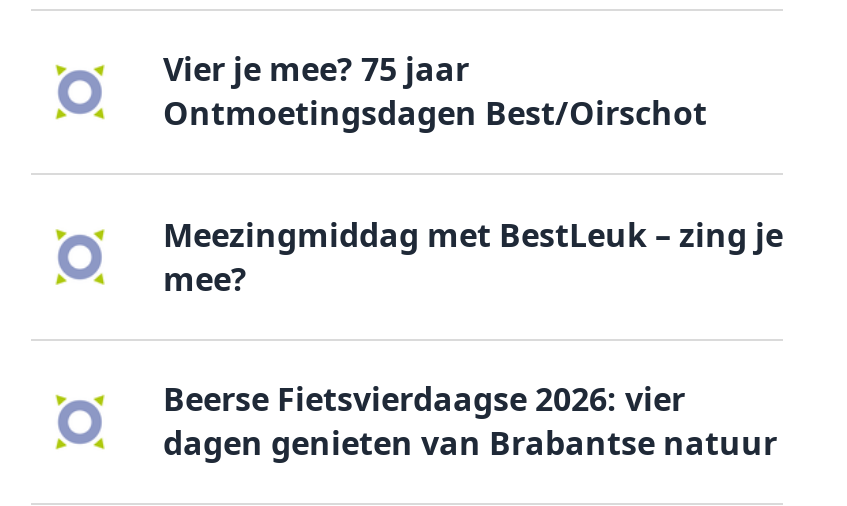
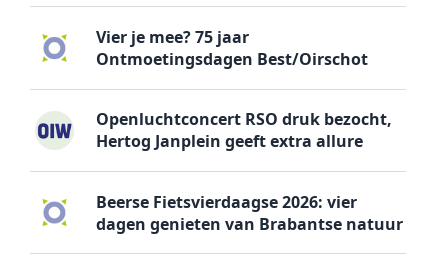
[45,213,783,301] [image] | Meezingmiddag met BestLeuk – zing je | mee? -> [36,108,392,152] [image] | Openluchtconcert RSO druk bezocht, | Hertog Janplein geeft extra allure

